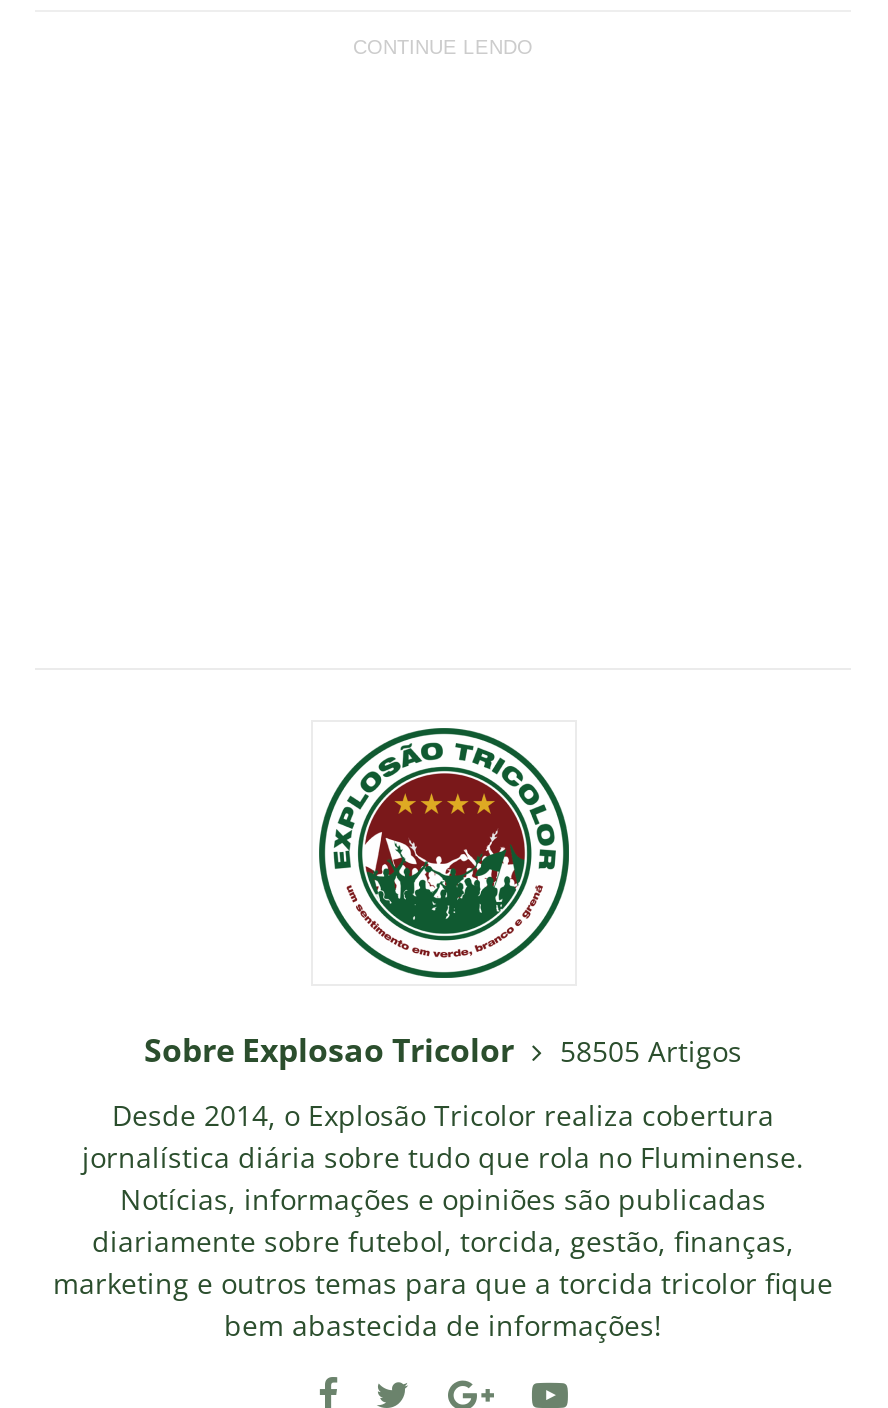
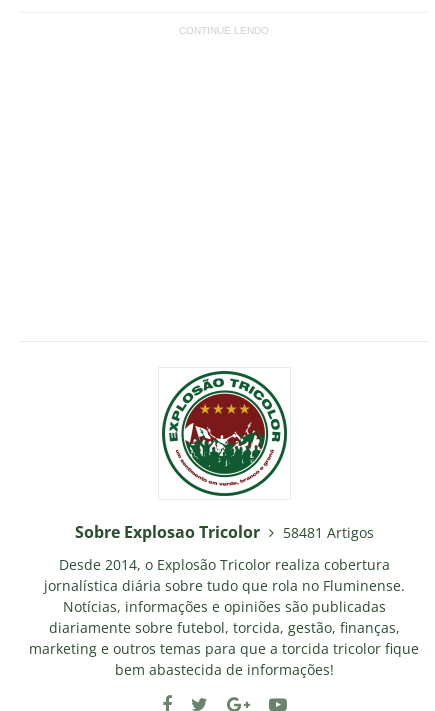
[144,1029,742,1073] Sobre Explosao Tricolor 58505 Artigos -> [74,521,373,543] Sobre Explosao Tricolor 58481 Artigos

